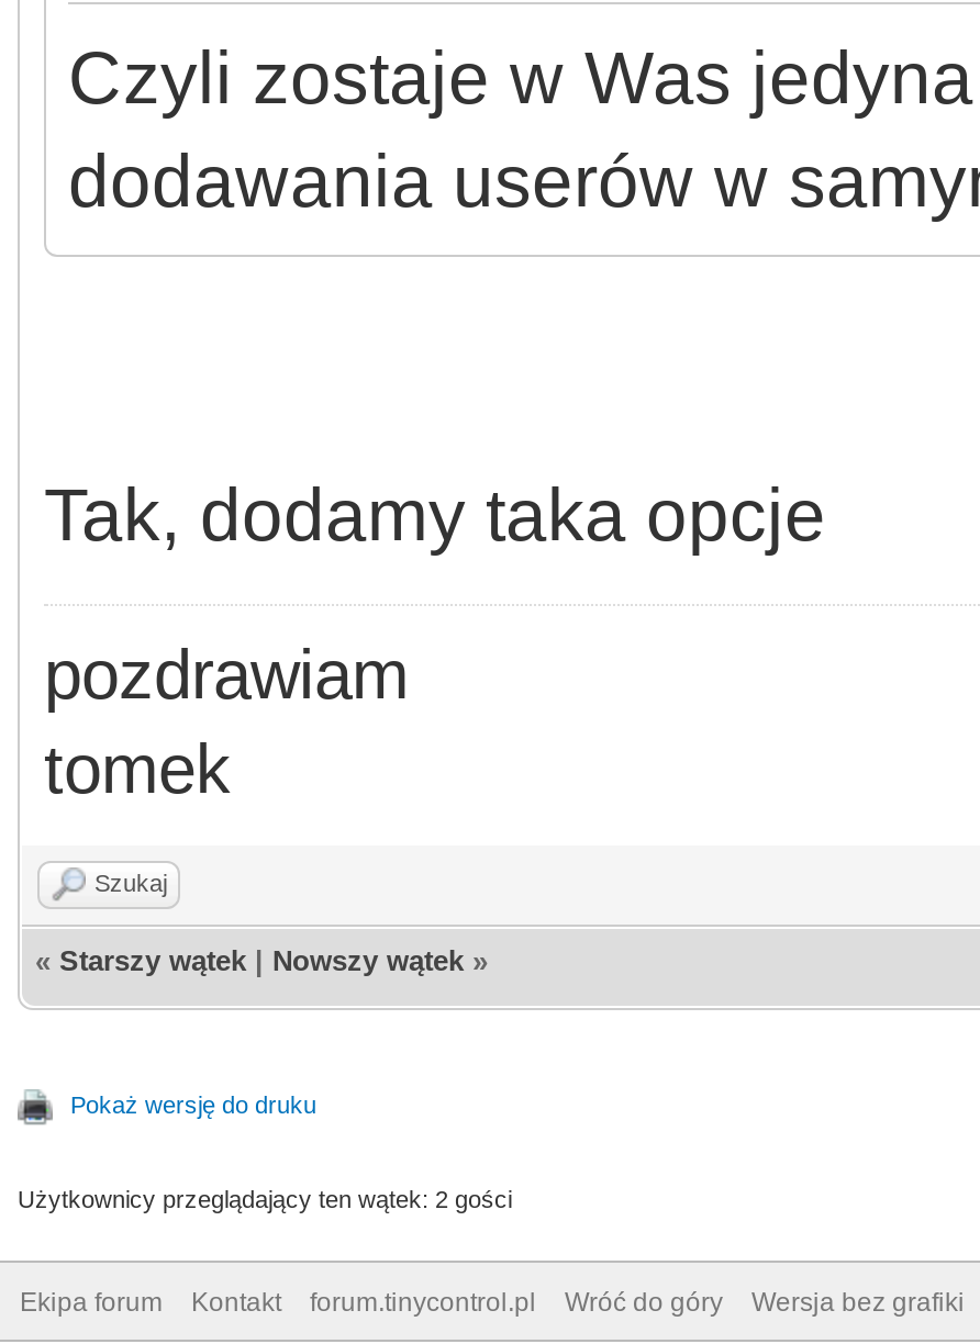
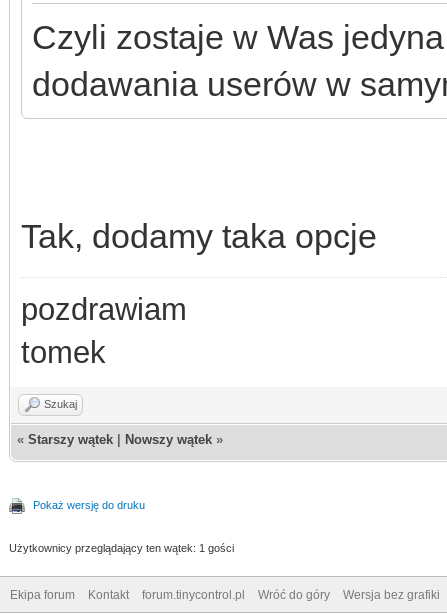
[18,1185,512,1212] Użytkownicy przeglądający ten wątek: 2 gości -> [9,542,234,554] Użytkownicy przeglądający ten wątek: 1 gości

